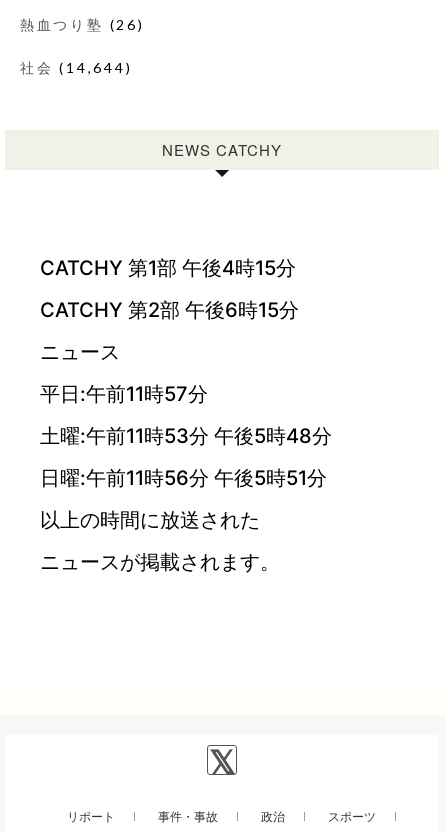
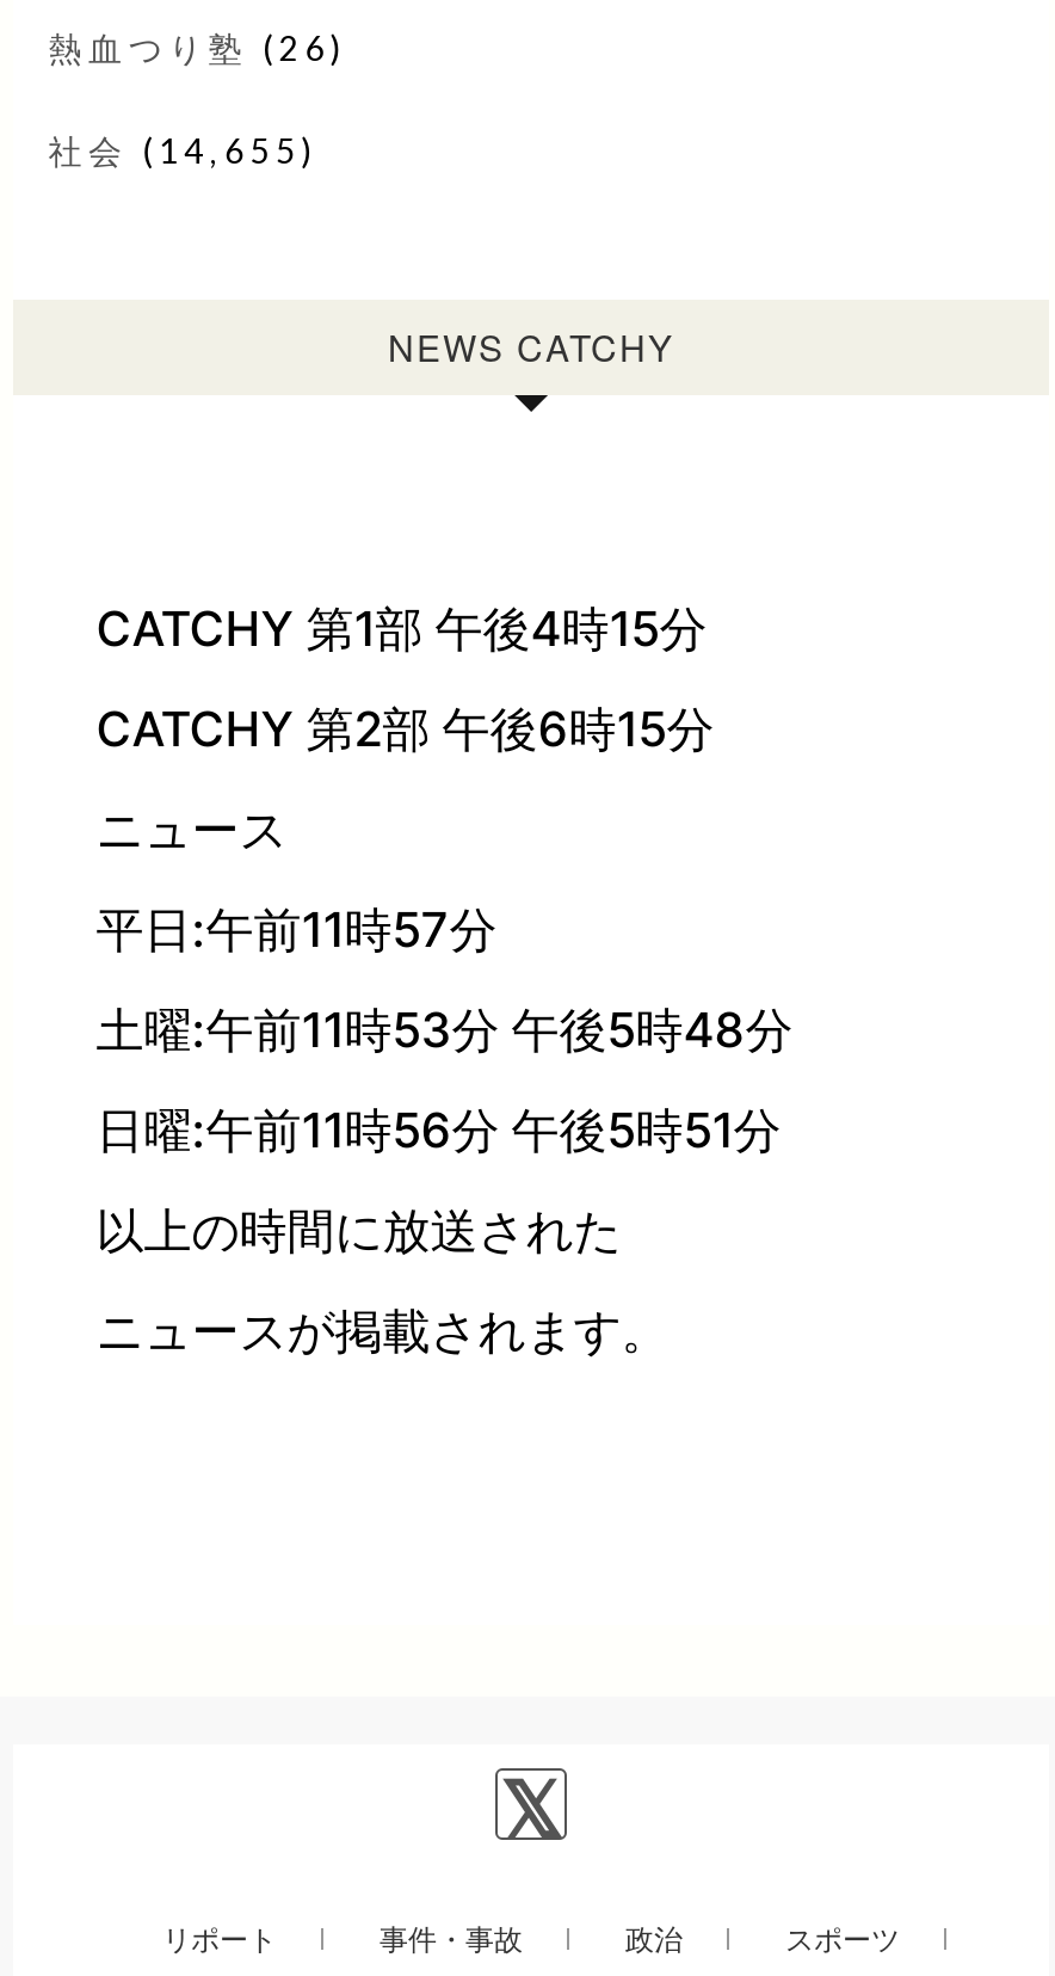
[20,58,132,75] 社会(14,644) -> [48,129,317,170] 社会(14,655)

